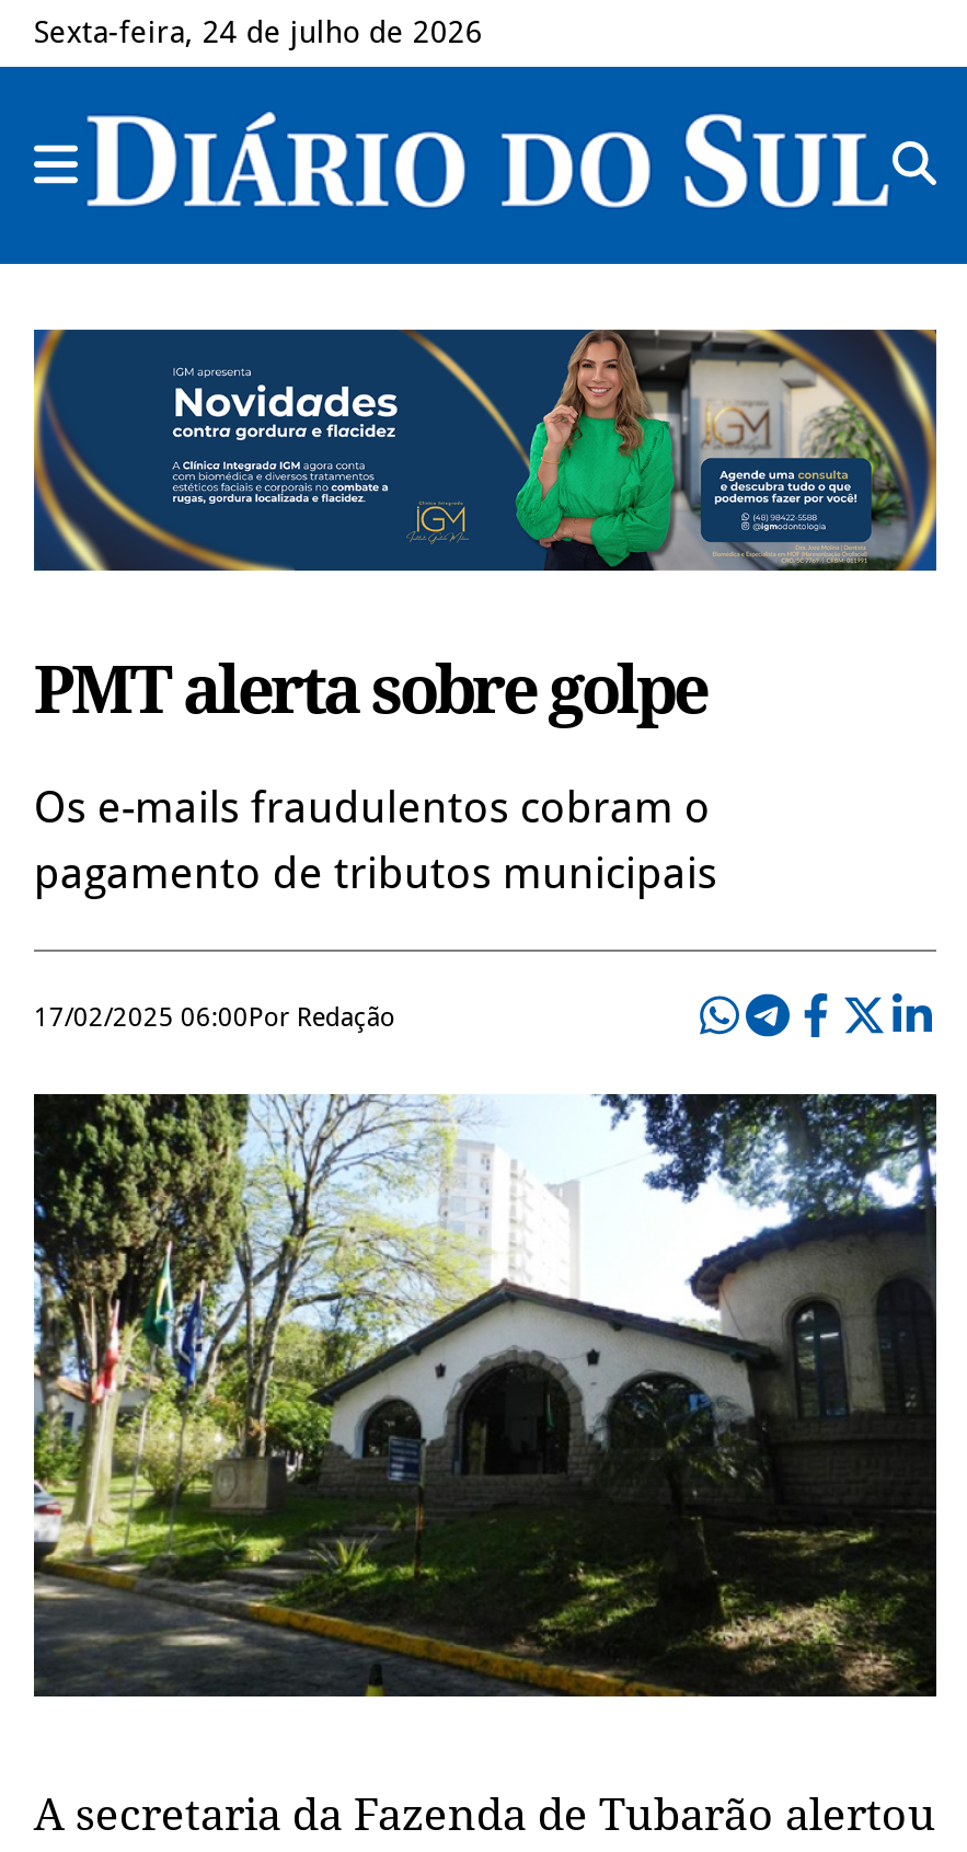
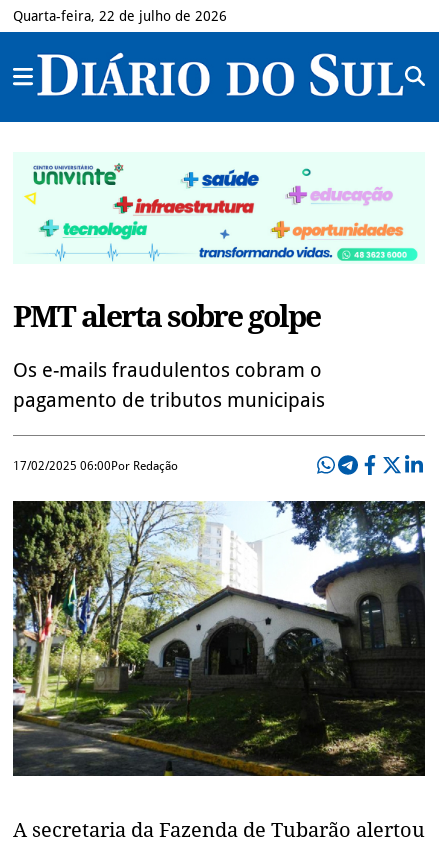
[34,14,483,49] Sexta-feira, 24 de julho de 2026 -> [13,8,227,24] Quarta-feira, 22 de julho de 2026
[32,327,939,573] [image] -> [13,152,425,262] [image]

